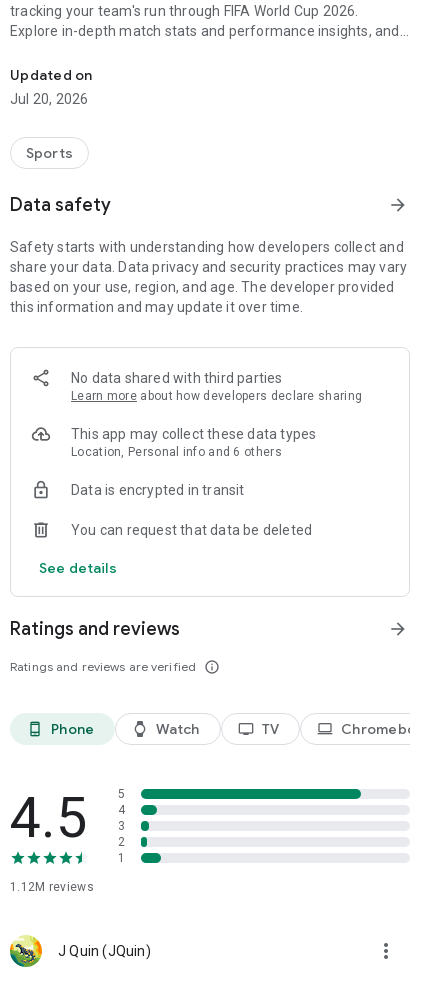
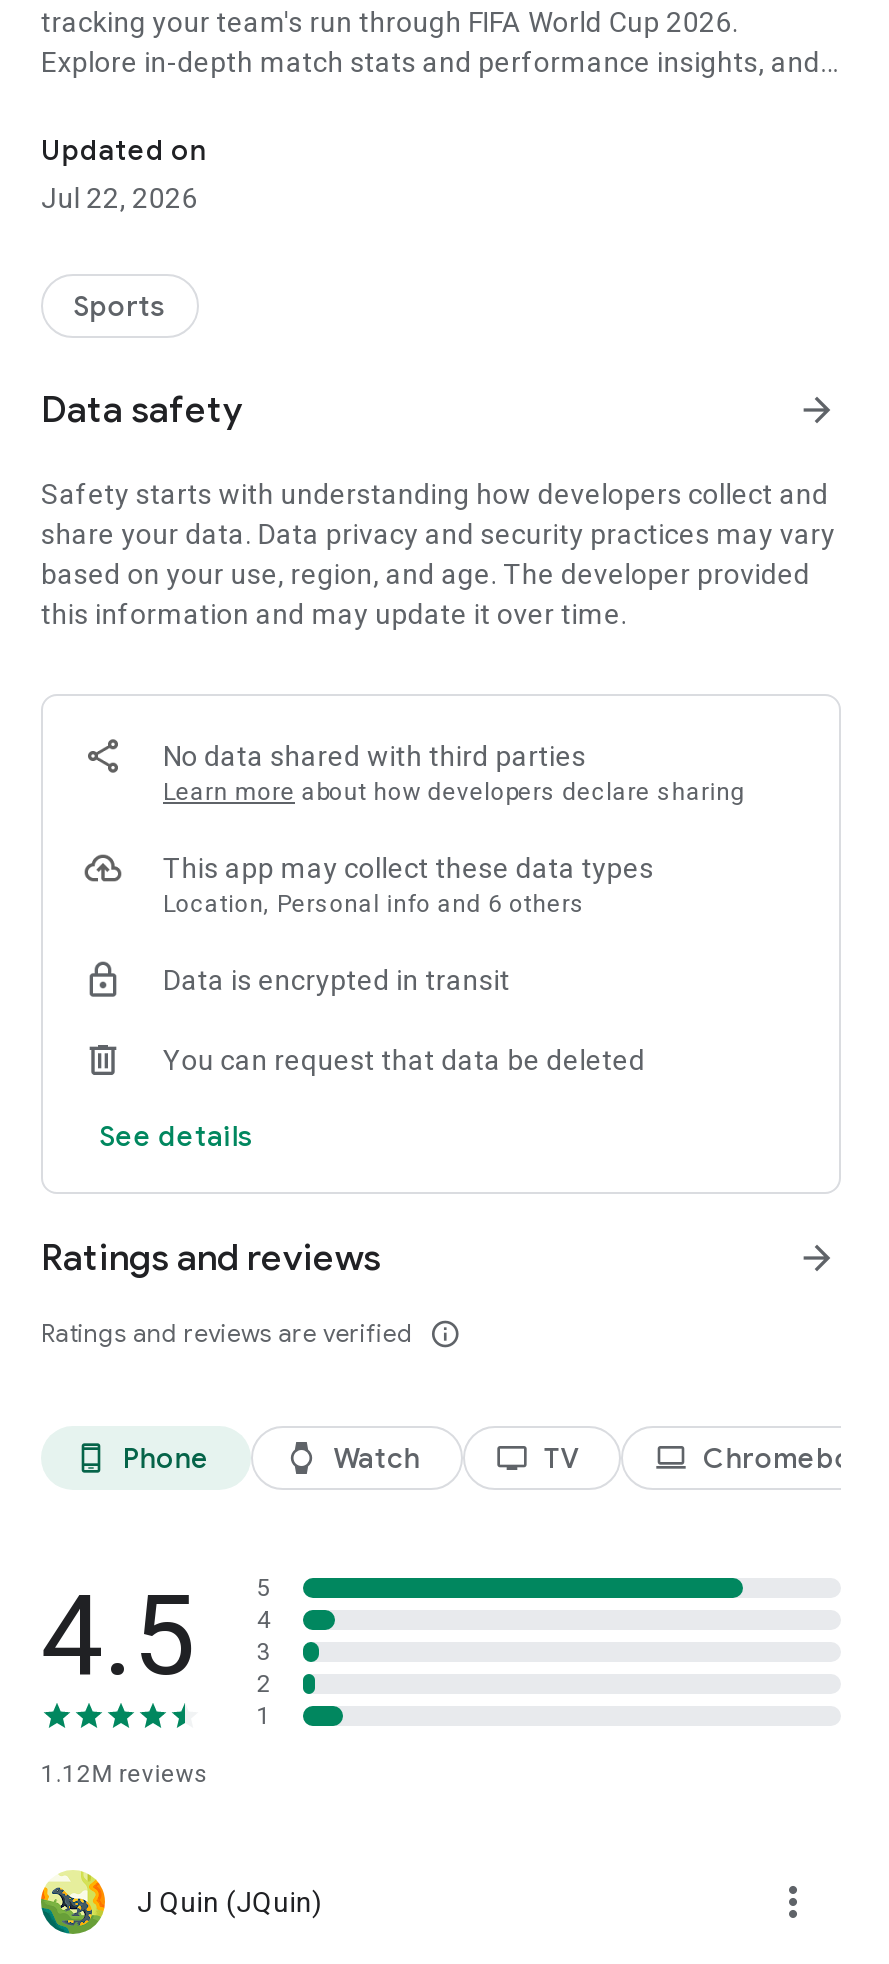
[10,91,88,107] Jul 20, 2026 -> [41,182,198,214] Jul 22, 2026

